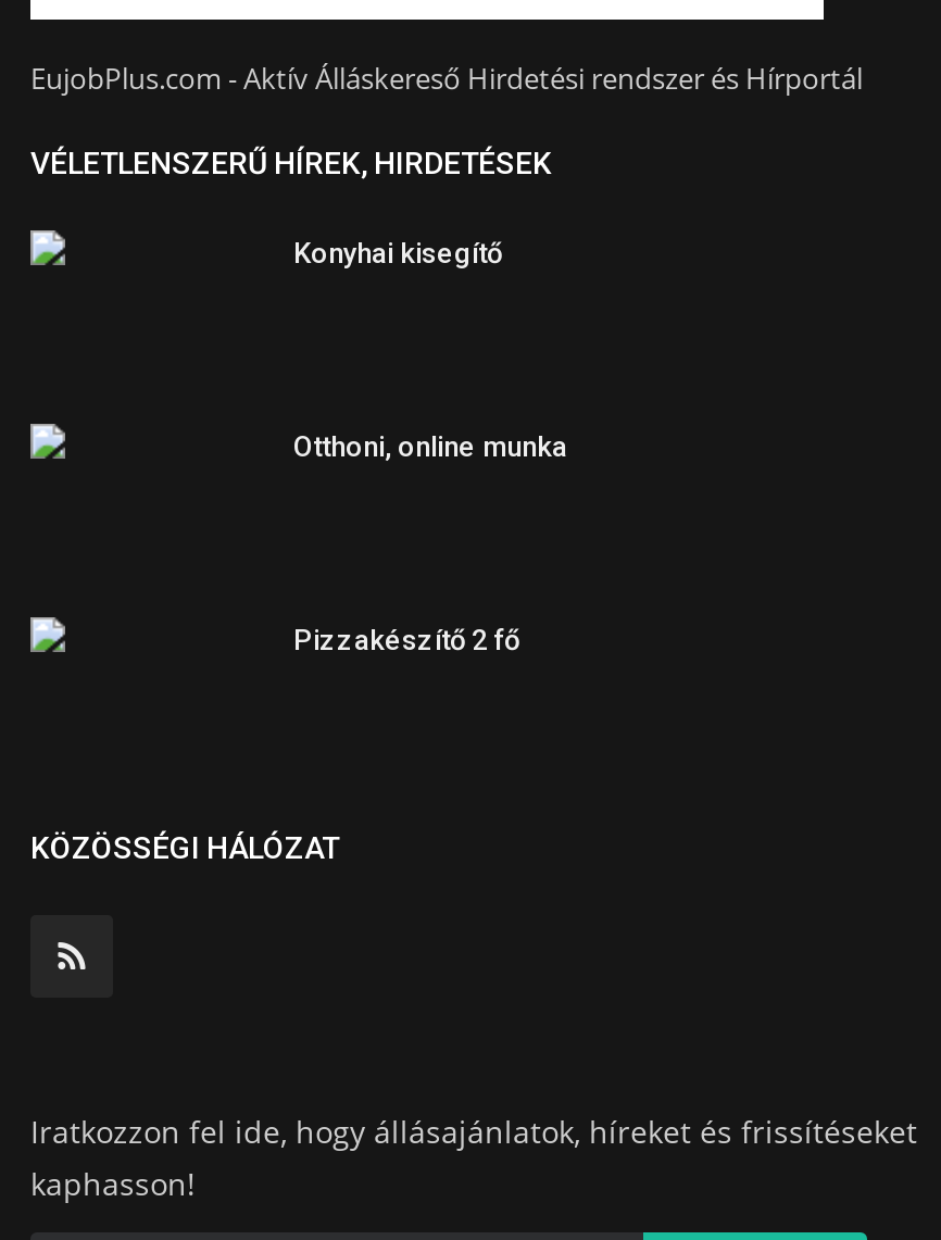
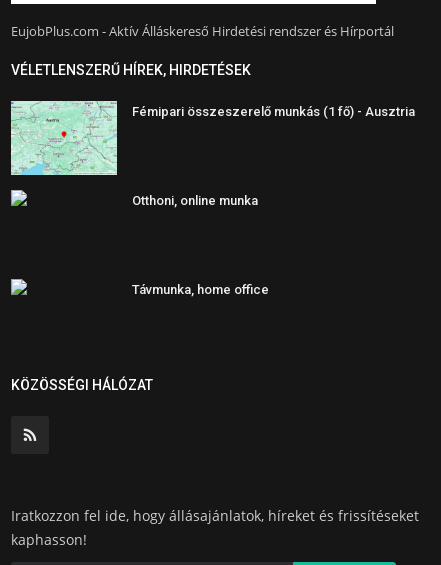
none -> [10,100,118,176] [image]
[293,237,502,270] Konyhai kisegítő -> [132,104,415,119] Fémipari összeszerelő munkás (1 fő) - Ausztria
[293,624,519,657] Pizzakészítő 2 fő -> [132,282,269,297] Távmunka, home office

